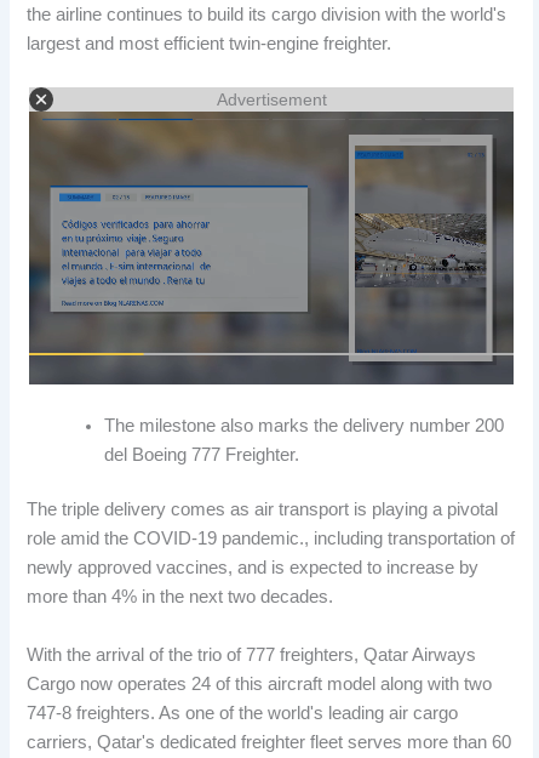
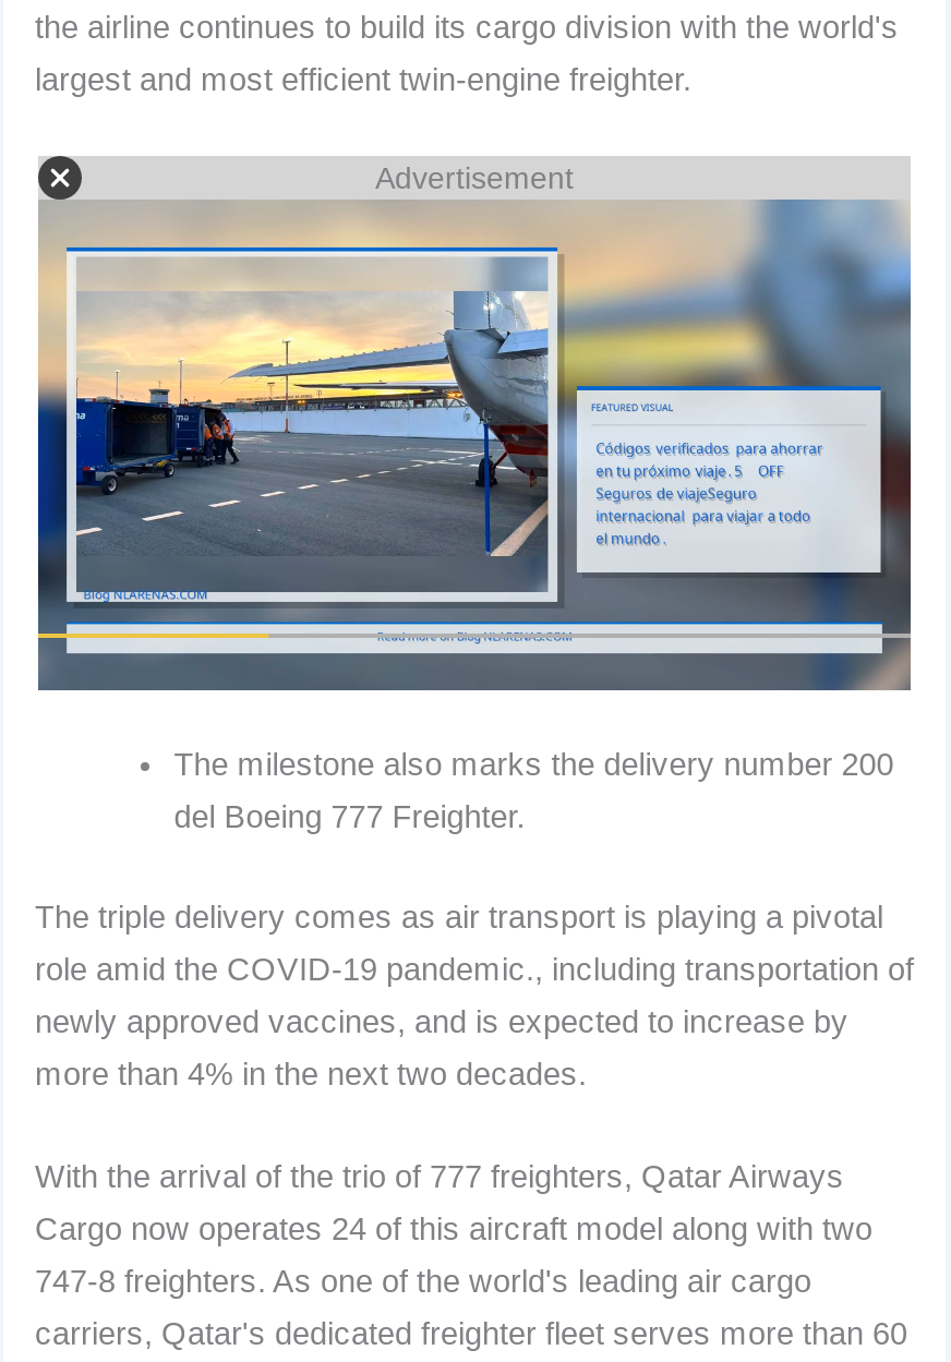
[28,110,515,386] [image] -> [38,198,913,691] [image]

